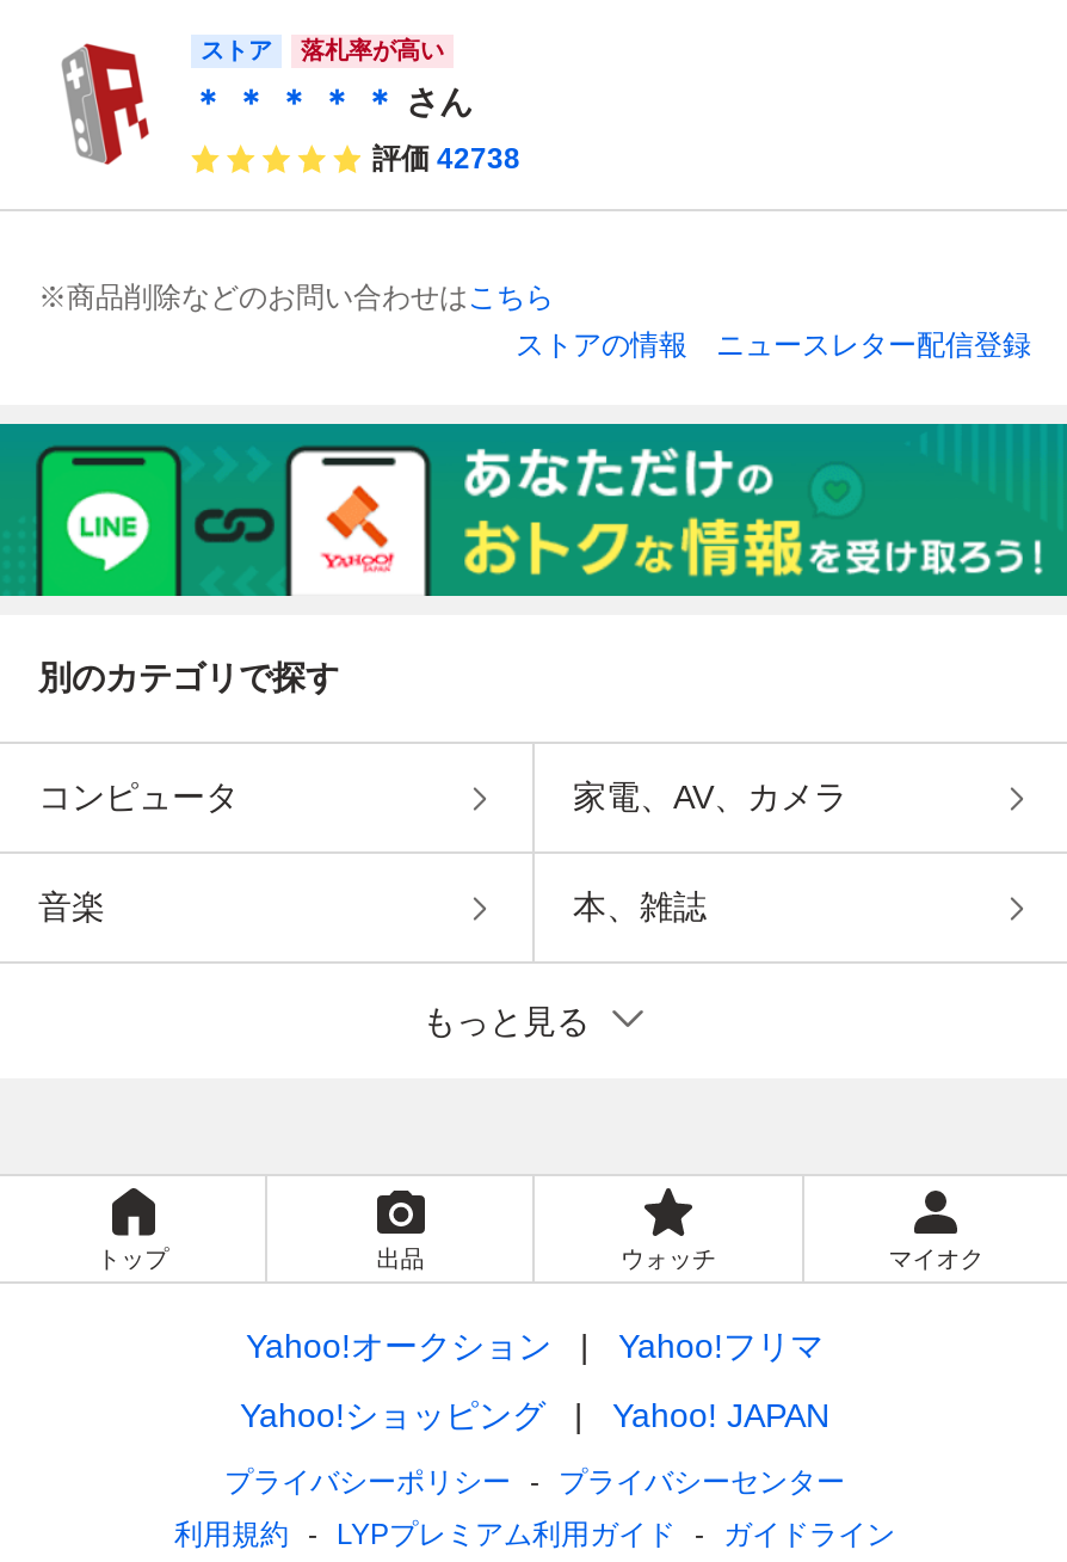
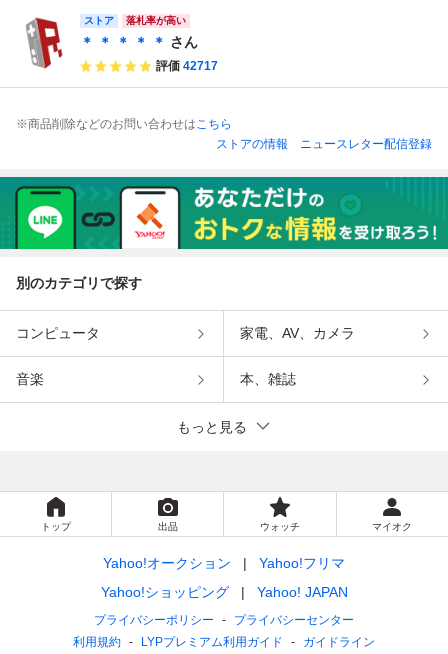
[372,143,520,176] 評価 42738 -> [156,59,218,73] 評価 42717

